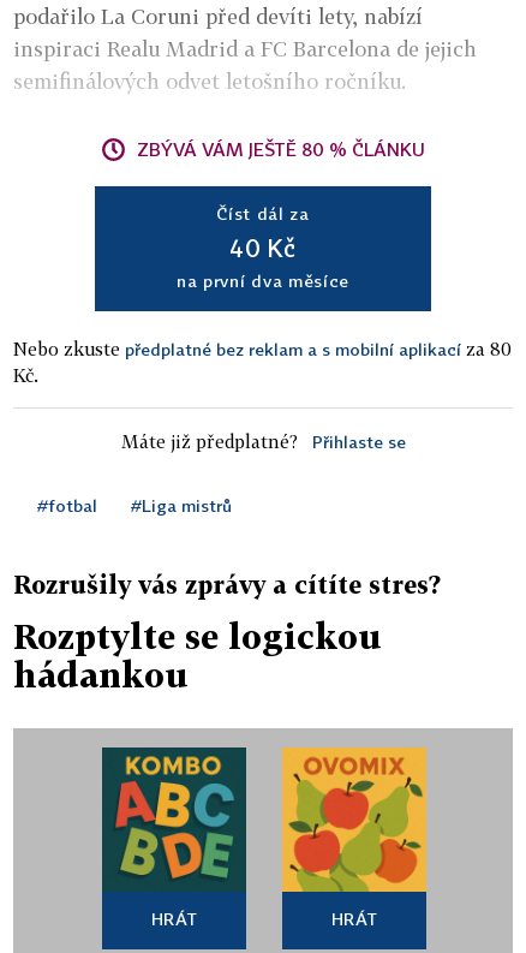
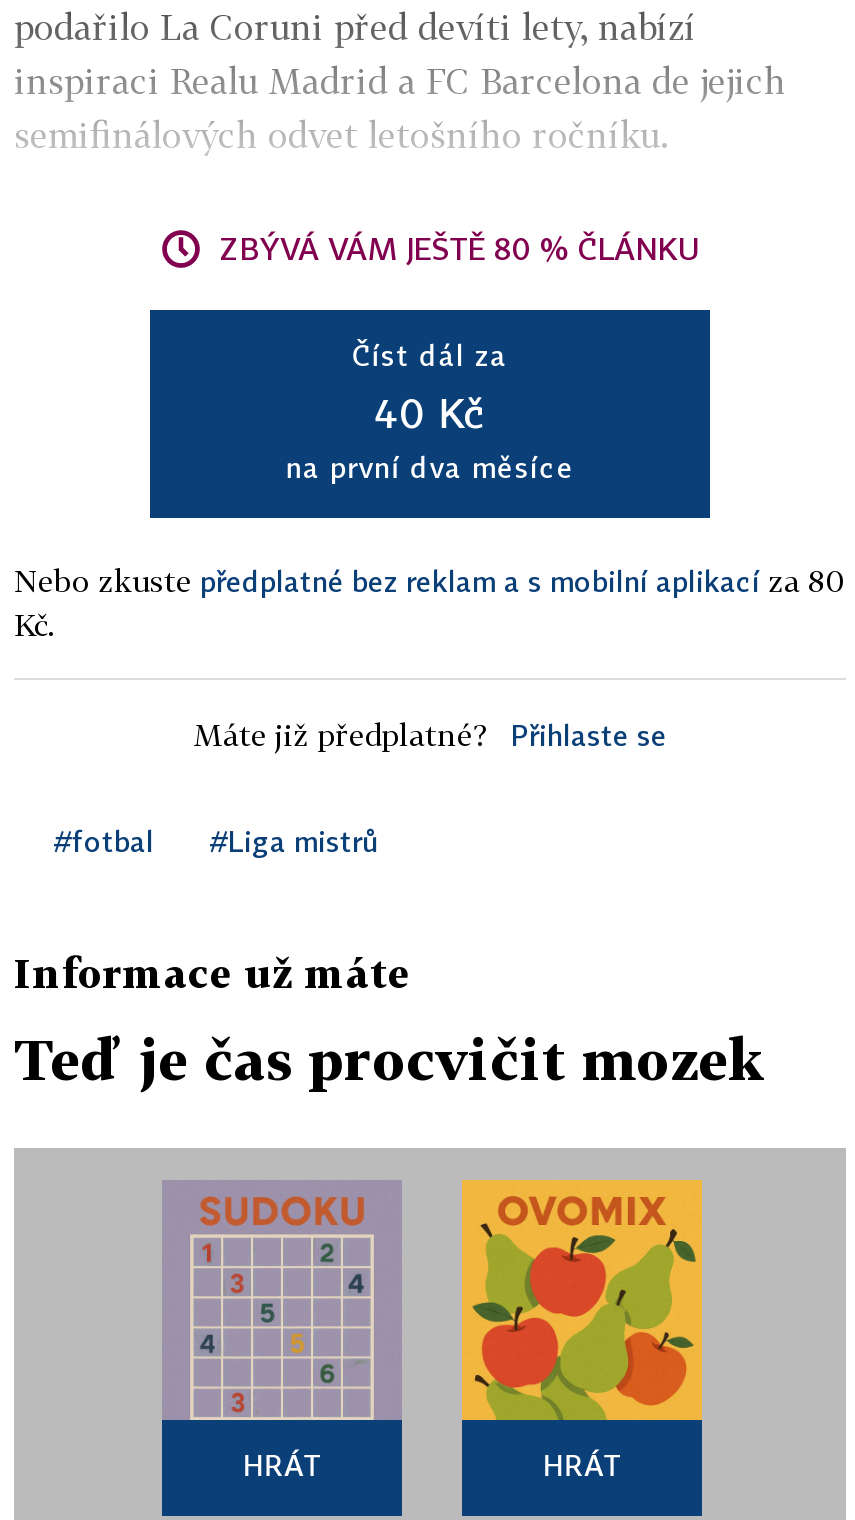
[13,570,441,598] Rozrušily vás zprávy a cítíte stres? -> [14,948,410,996] Informace už máte
[13,617,382,695] Rozptylte se logickou | hádankou -> [14,1026,766,1092] Teď je čas procvičit mozek
[101,746,247,892] [image] -> [162,1180,402,1422] [image]

